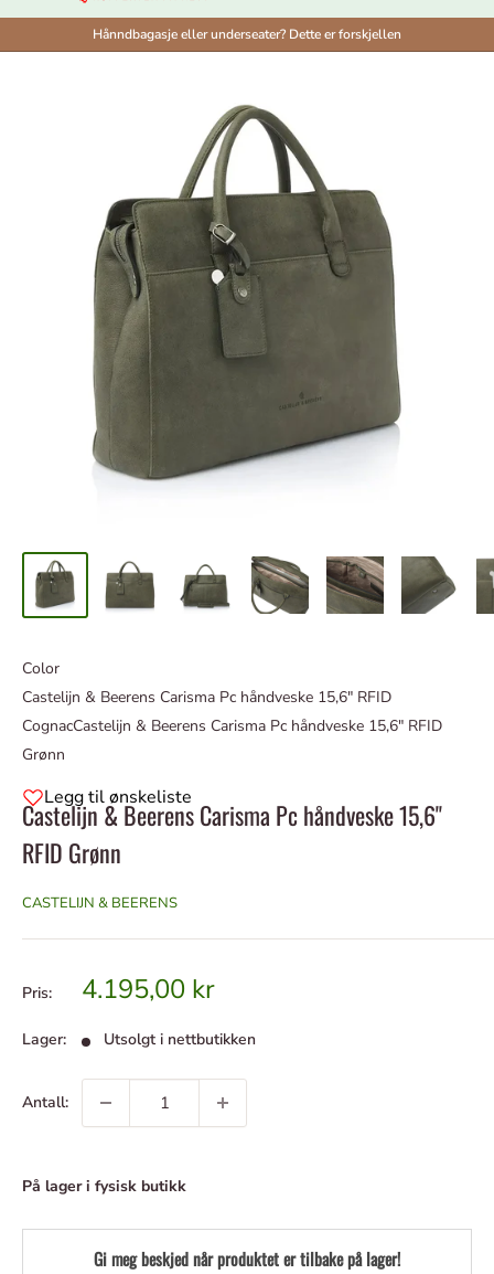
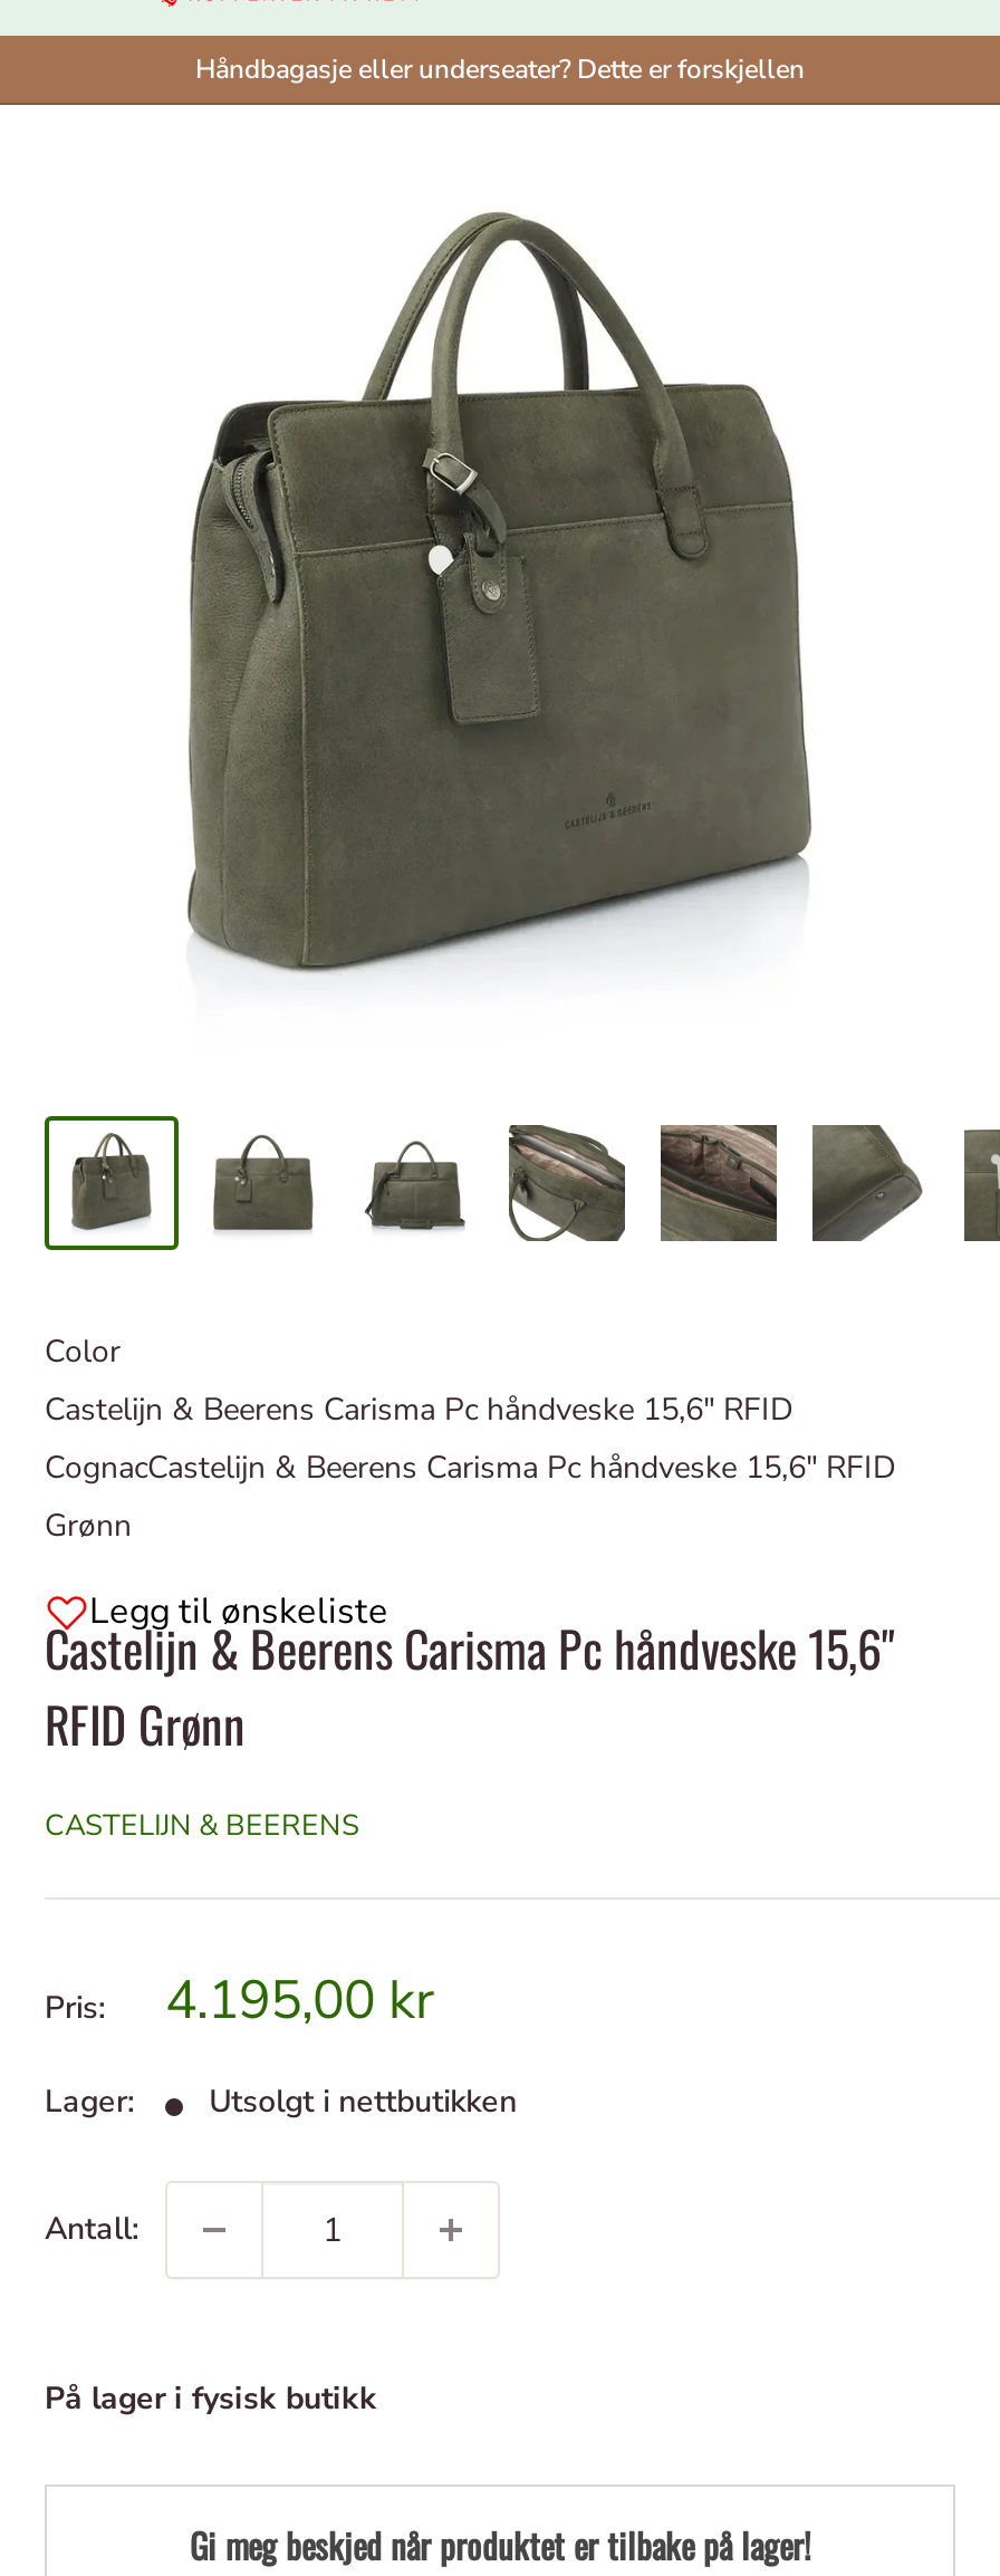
[93,25,401,43] Hånndbagasje eller underseater? Dette er forskjellen -> [195,51,805,87] Håndbagasje eller underseater? Dette er forskjellen

